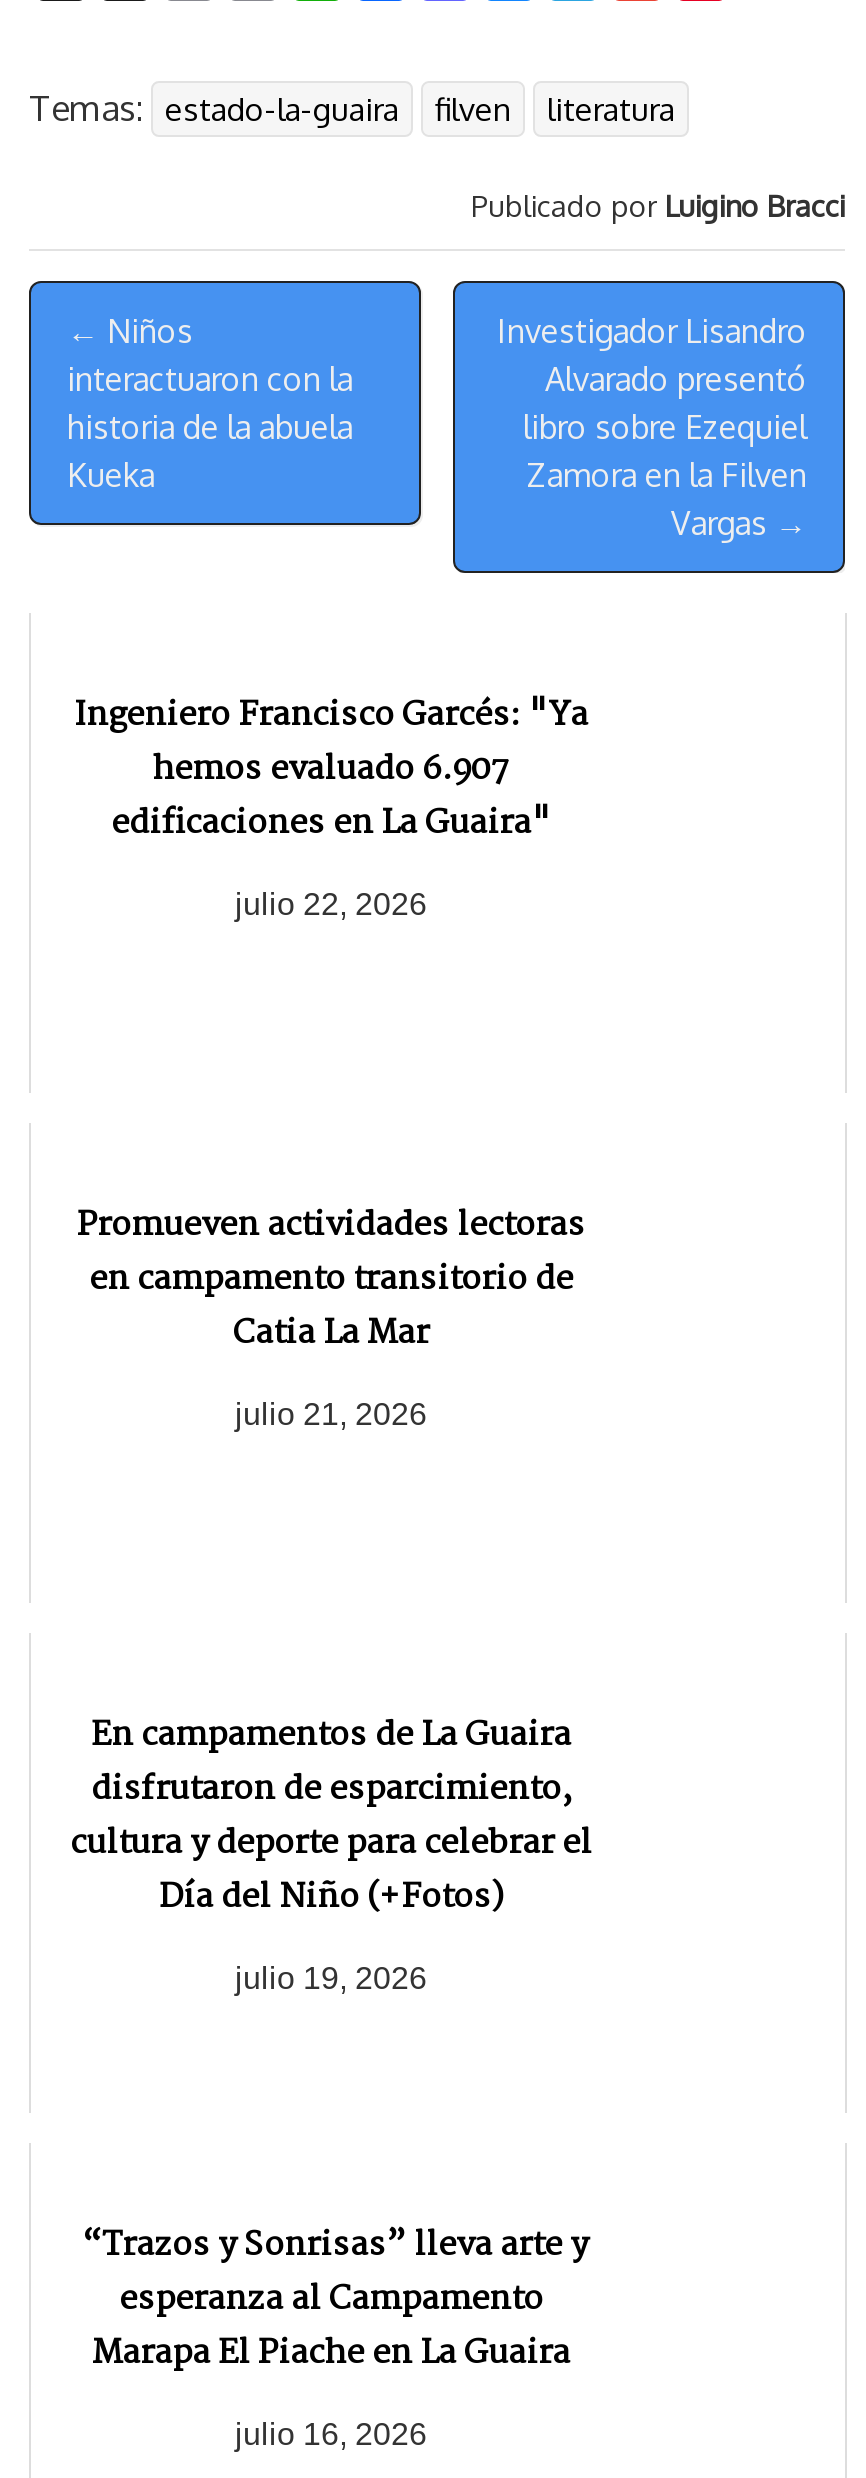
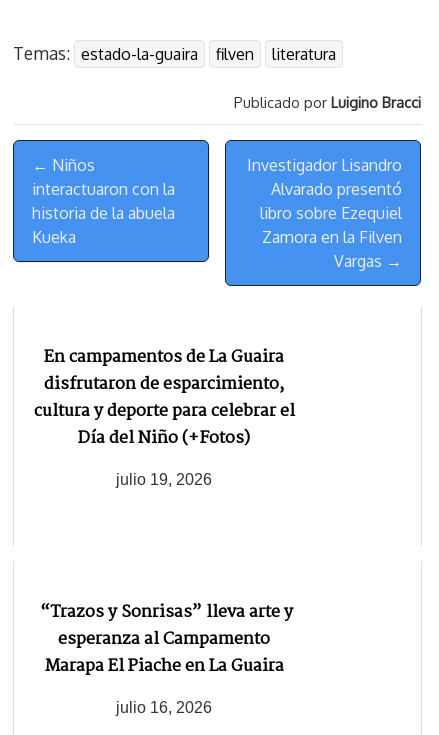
[74,688,588,921] Ingeniero Francisco Garcés: "Ya | hemos evaluado 6.907 | edificaciones en La Guaira" | julio 22, 2026 -> none
[77,1198,585,1431] Promueven actividades lectoras | en campamento transitorio de | Catia La Mar | julio 21, 2026 -> none

